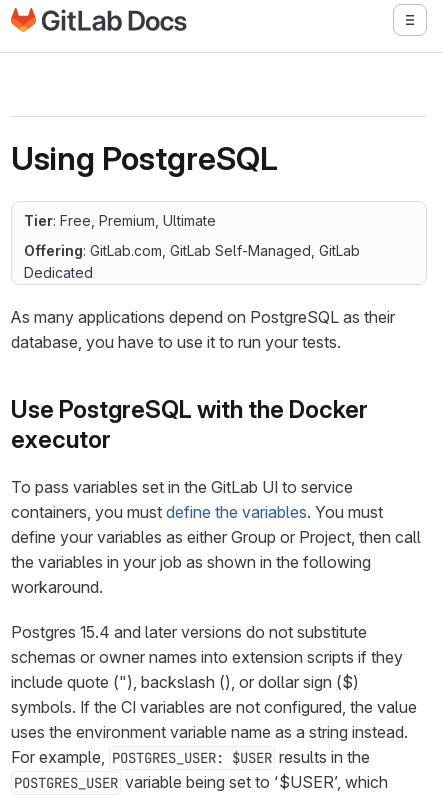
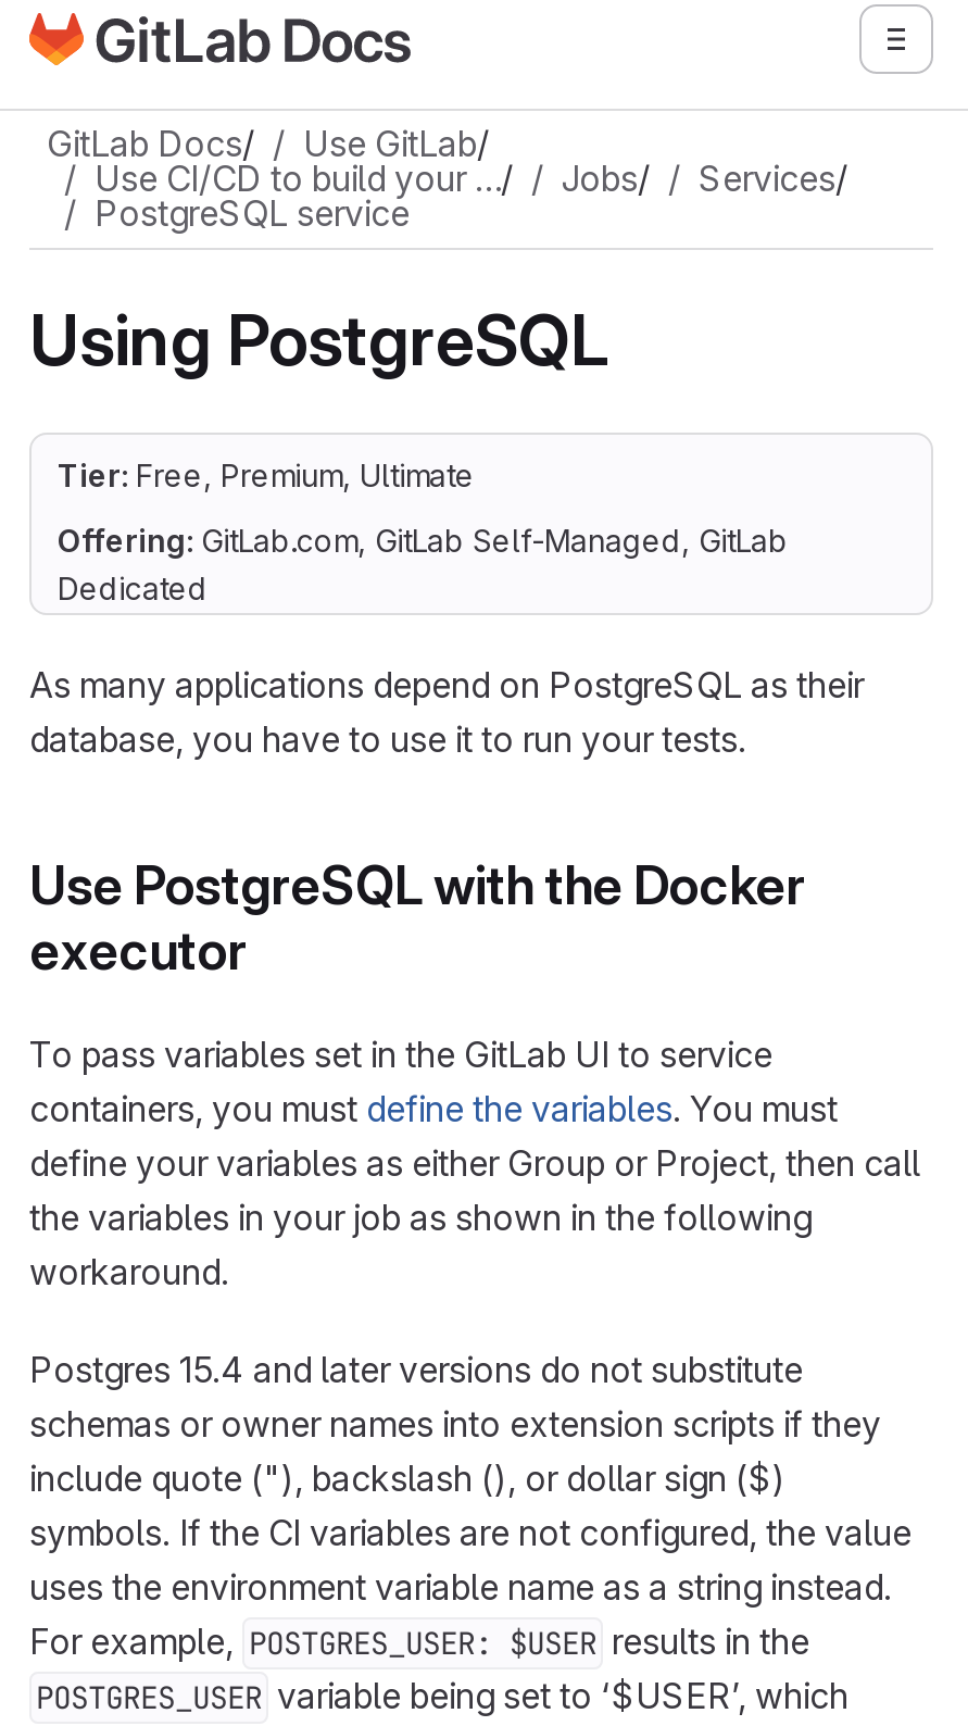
none -> [47,122,848,235] GitLab Docs/ | Use GitLab/ | Use CI/CD to build your …/ | Jobs/ | Services/ | PostgreSQL service

